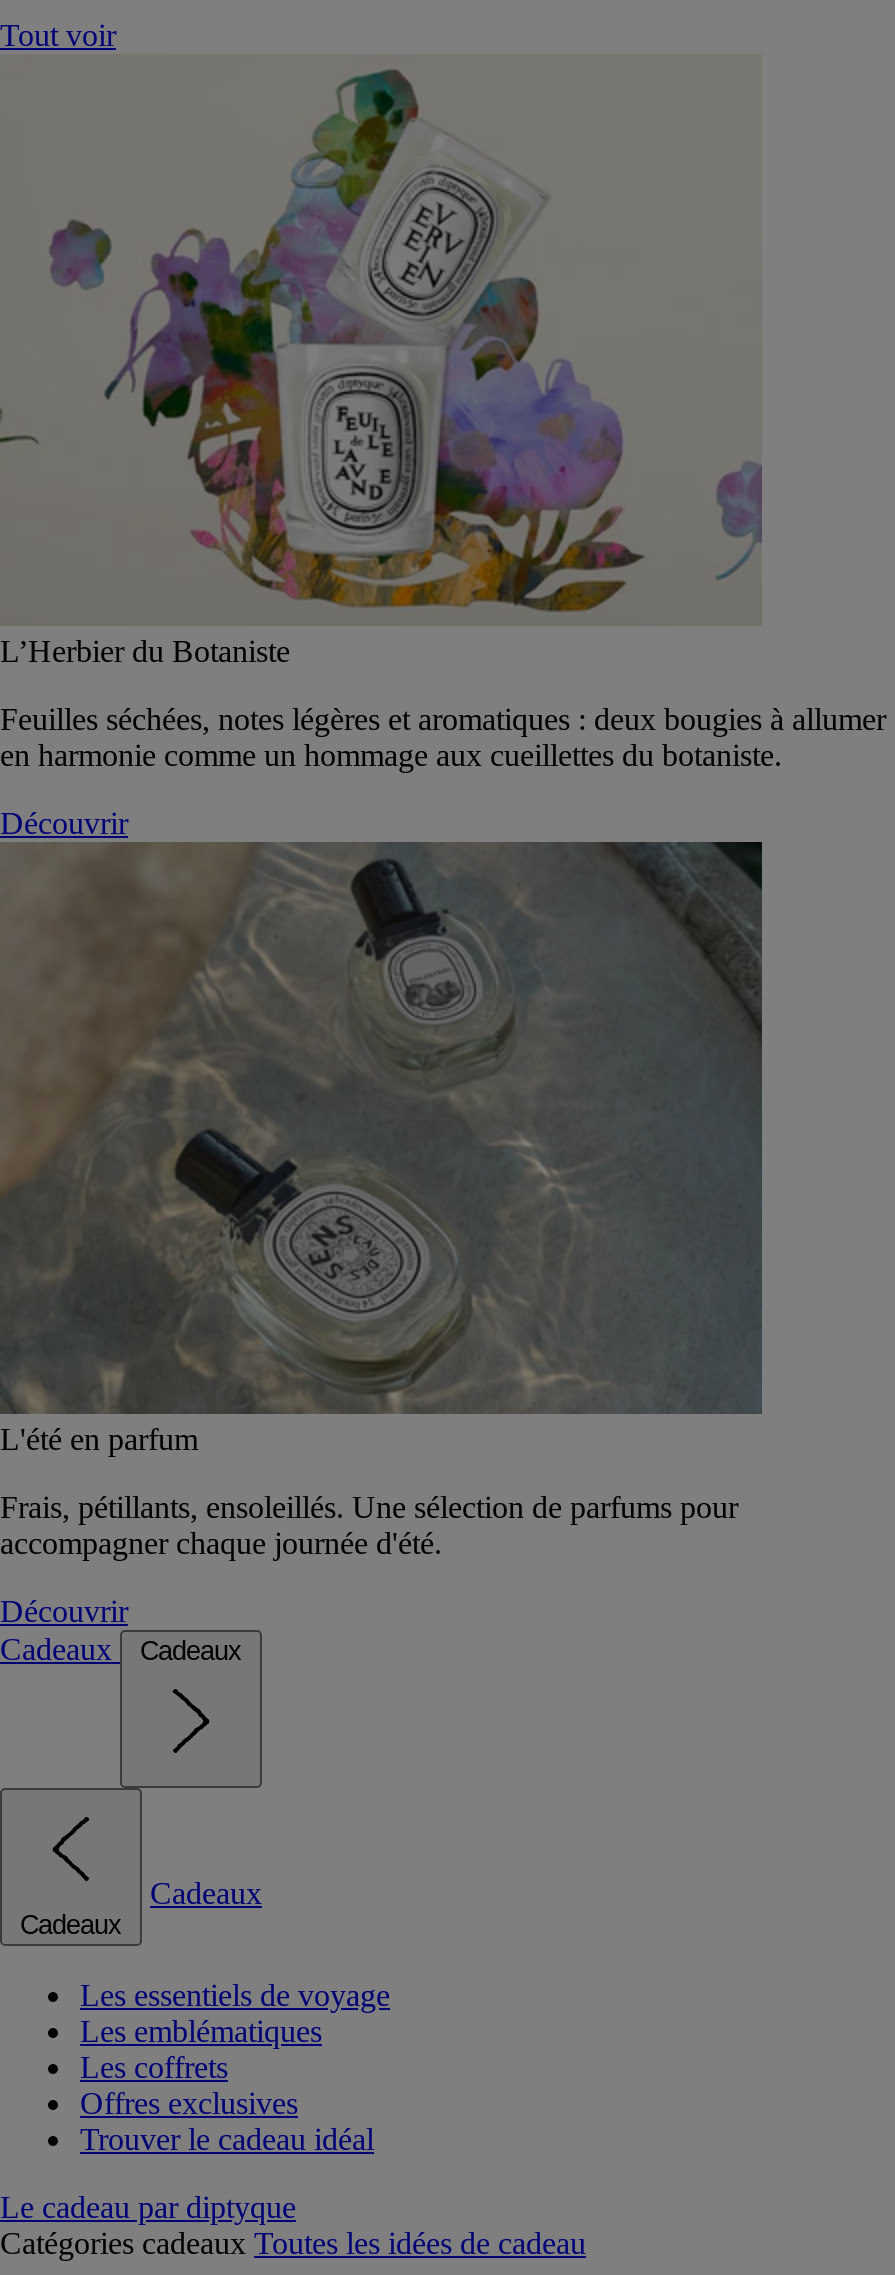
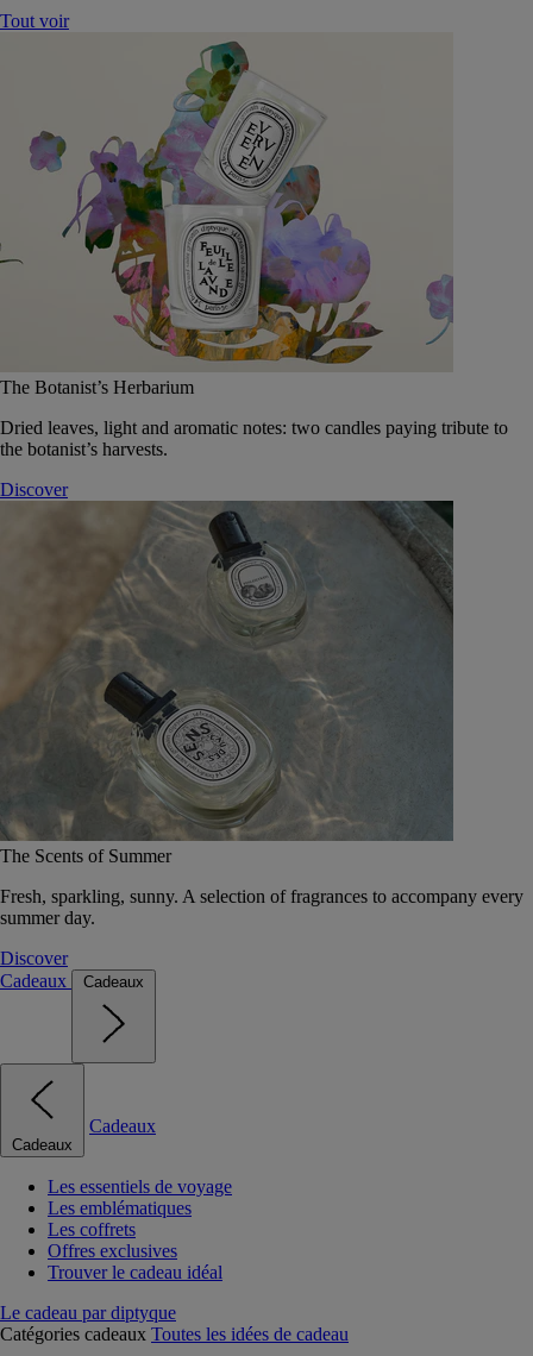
[0,634,290,668] L’Herbier du Botaniste -> [0,377,194,397] The Botanist’s Herbarium
[0,702,886,772] Feuilles séchées, notes légères et aromatiques : deux bougies à allumer | en harmonie comme un hommage aux cueillettes du botaniste. -> [0,418,508,459] Dried leaves, light and aromatic notes: two candles paying tribute to | the botanist’s harvests.
[0,806,128,840] Découvrir -> [0,479,68,500] Discover
[0,1422,198,1456] L'été en parfum -> [0,846,171,866] The Scents of Summer
[0,1490,738,1560] Frais, pétillants, ensoleillés. Une sélection de parfums pour | accompagner chaque journée d'été. -> [0,886,523,928] Fresh, sparkling, sunny. A selection of fragrances to accompany every | summer day.
[0,1594,128,1628] Découvrir -> [0,948,68,968] Discover

